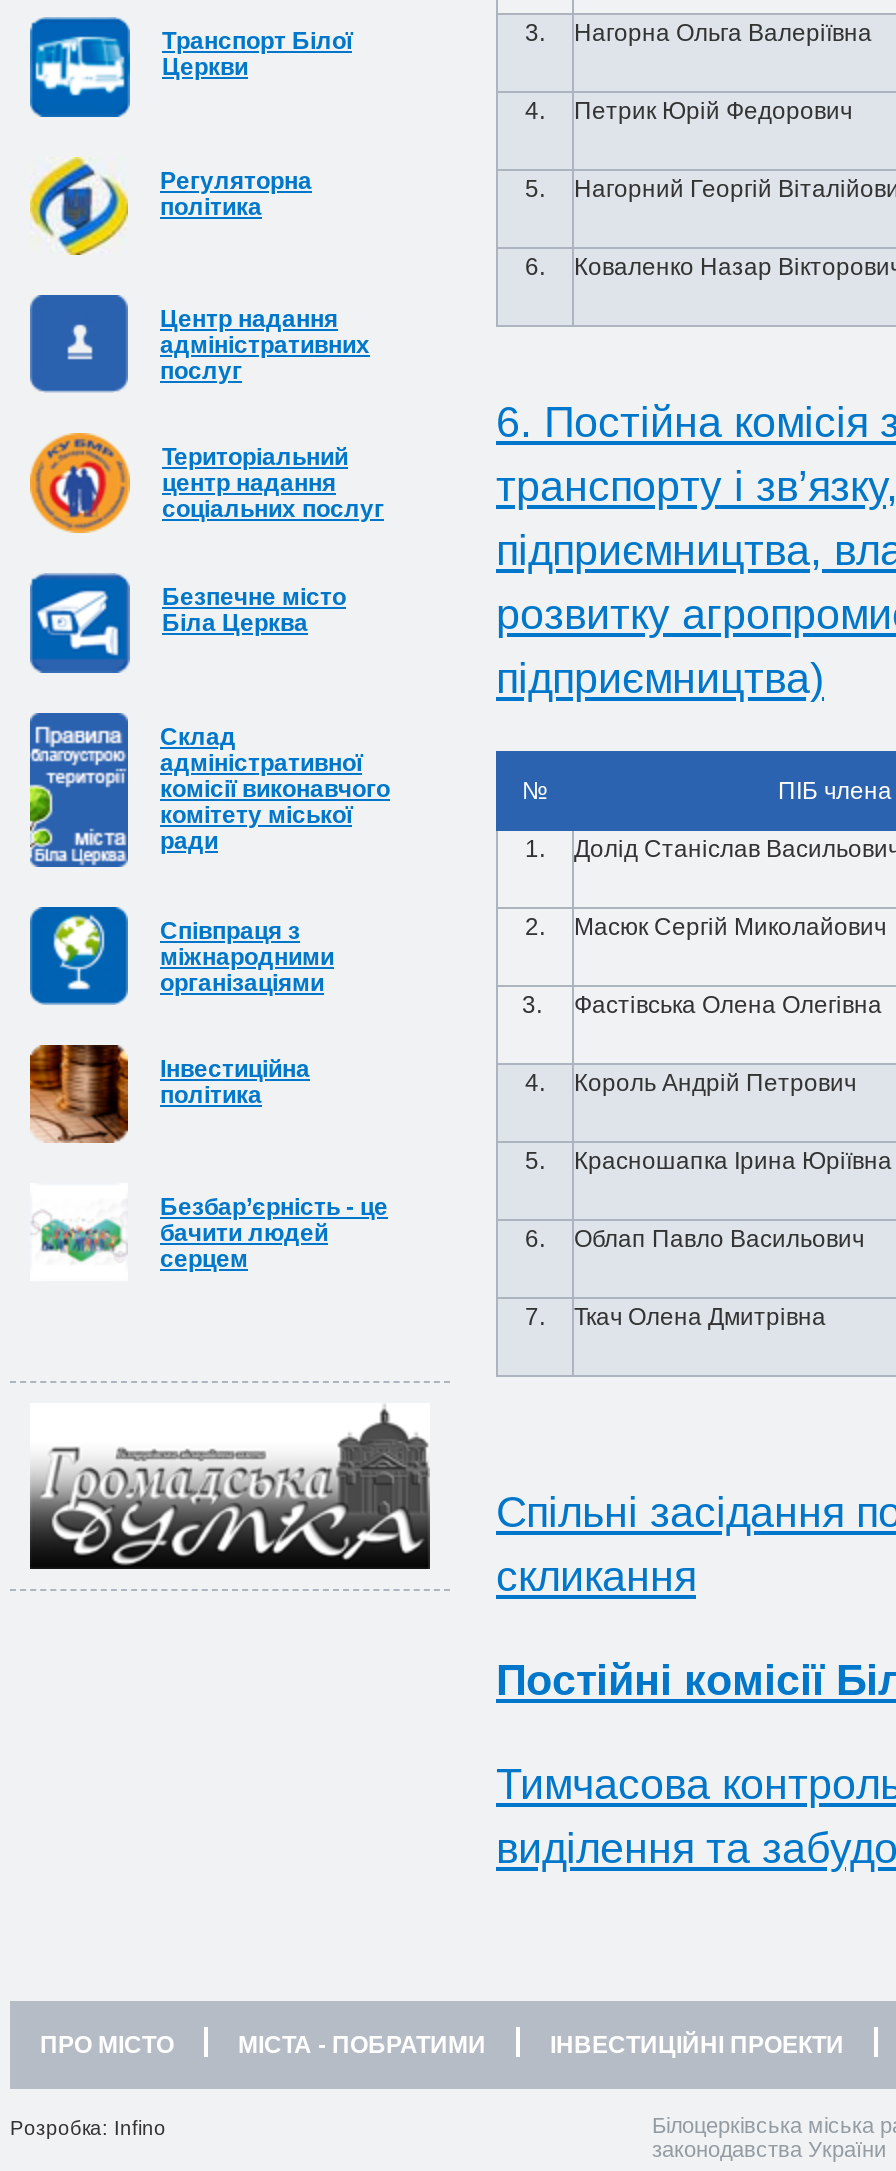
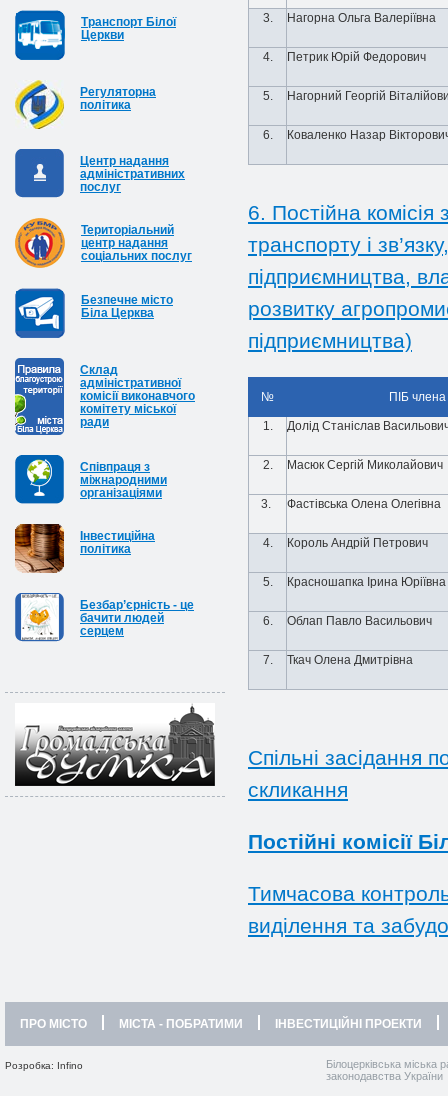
[30,1183,128,1281] [image] -> [14,592,65,642] [image]

